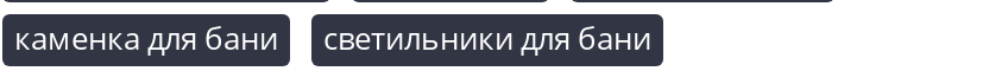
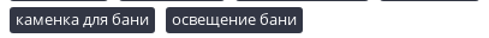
[323,16,651,59] светильники для бани -> [172,8,297,29] освещение бани

